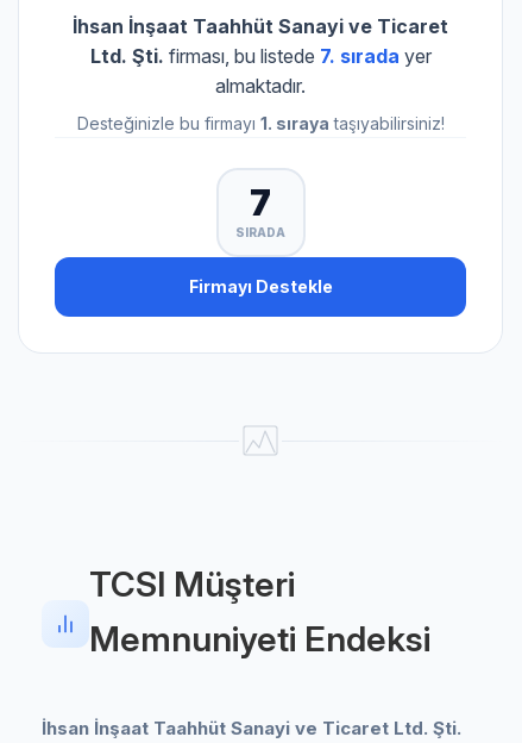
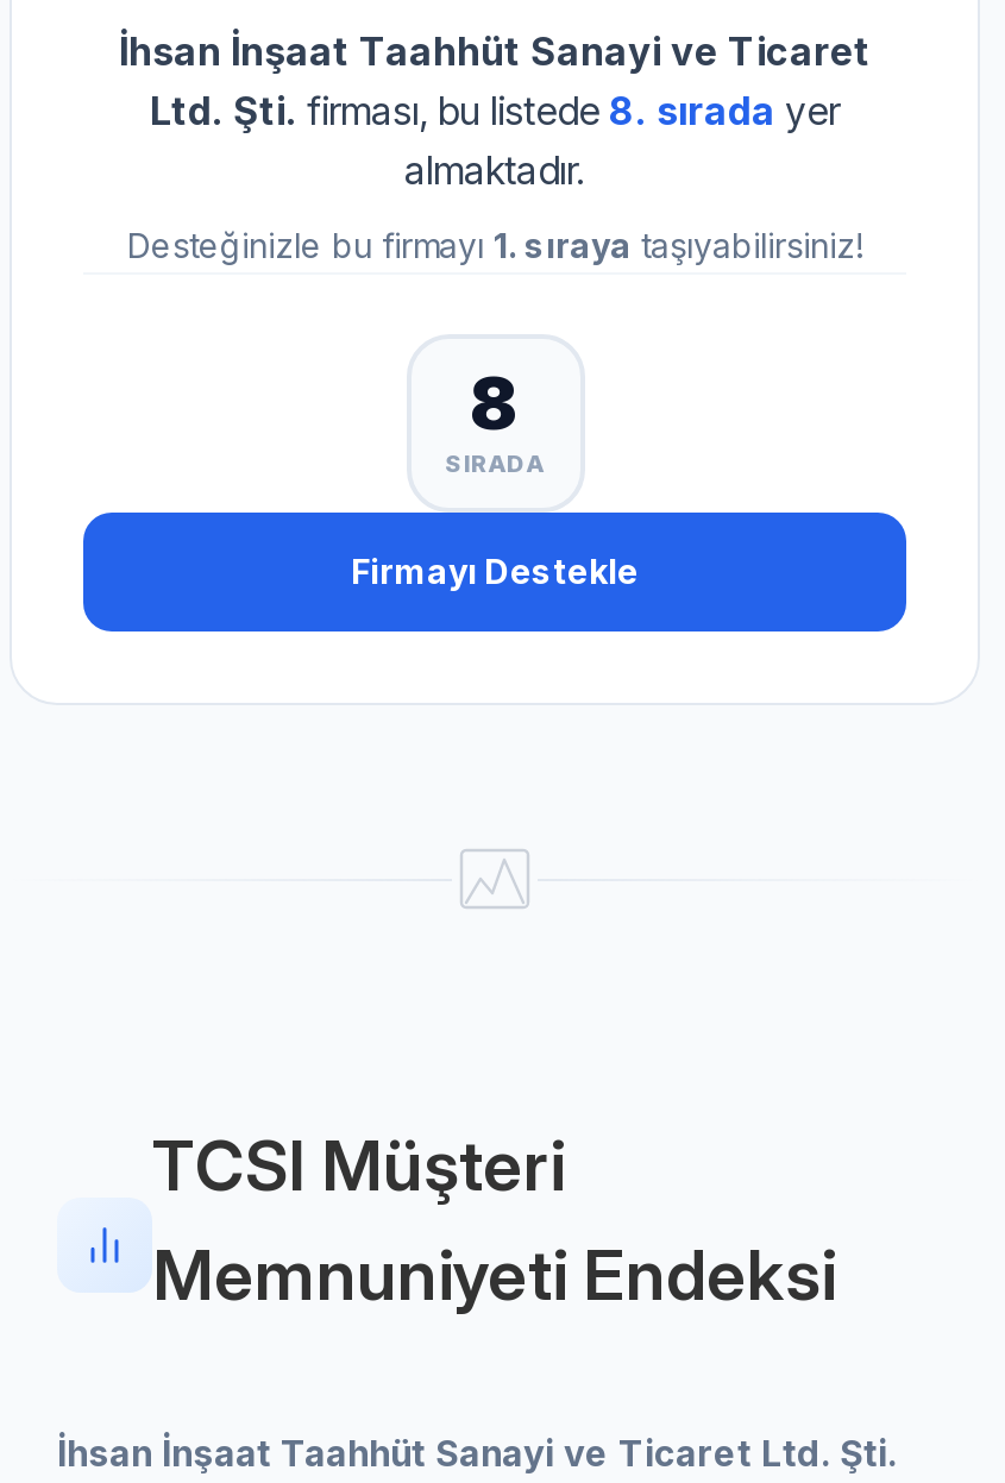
[90,44,431,68] Ltd. Şti. firması, bu listede 7. sırada yer -> [150,87,840,134] Ltd. Şti. firması, bu listede 8. sırada yer
[250,180,271,223] 7 -> [471,359,519,445] 8

